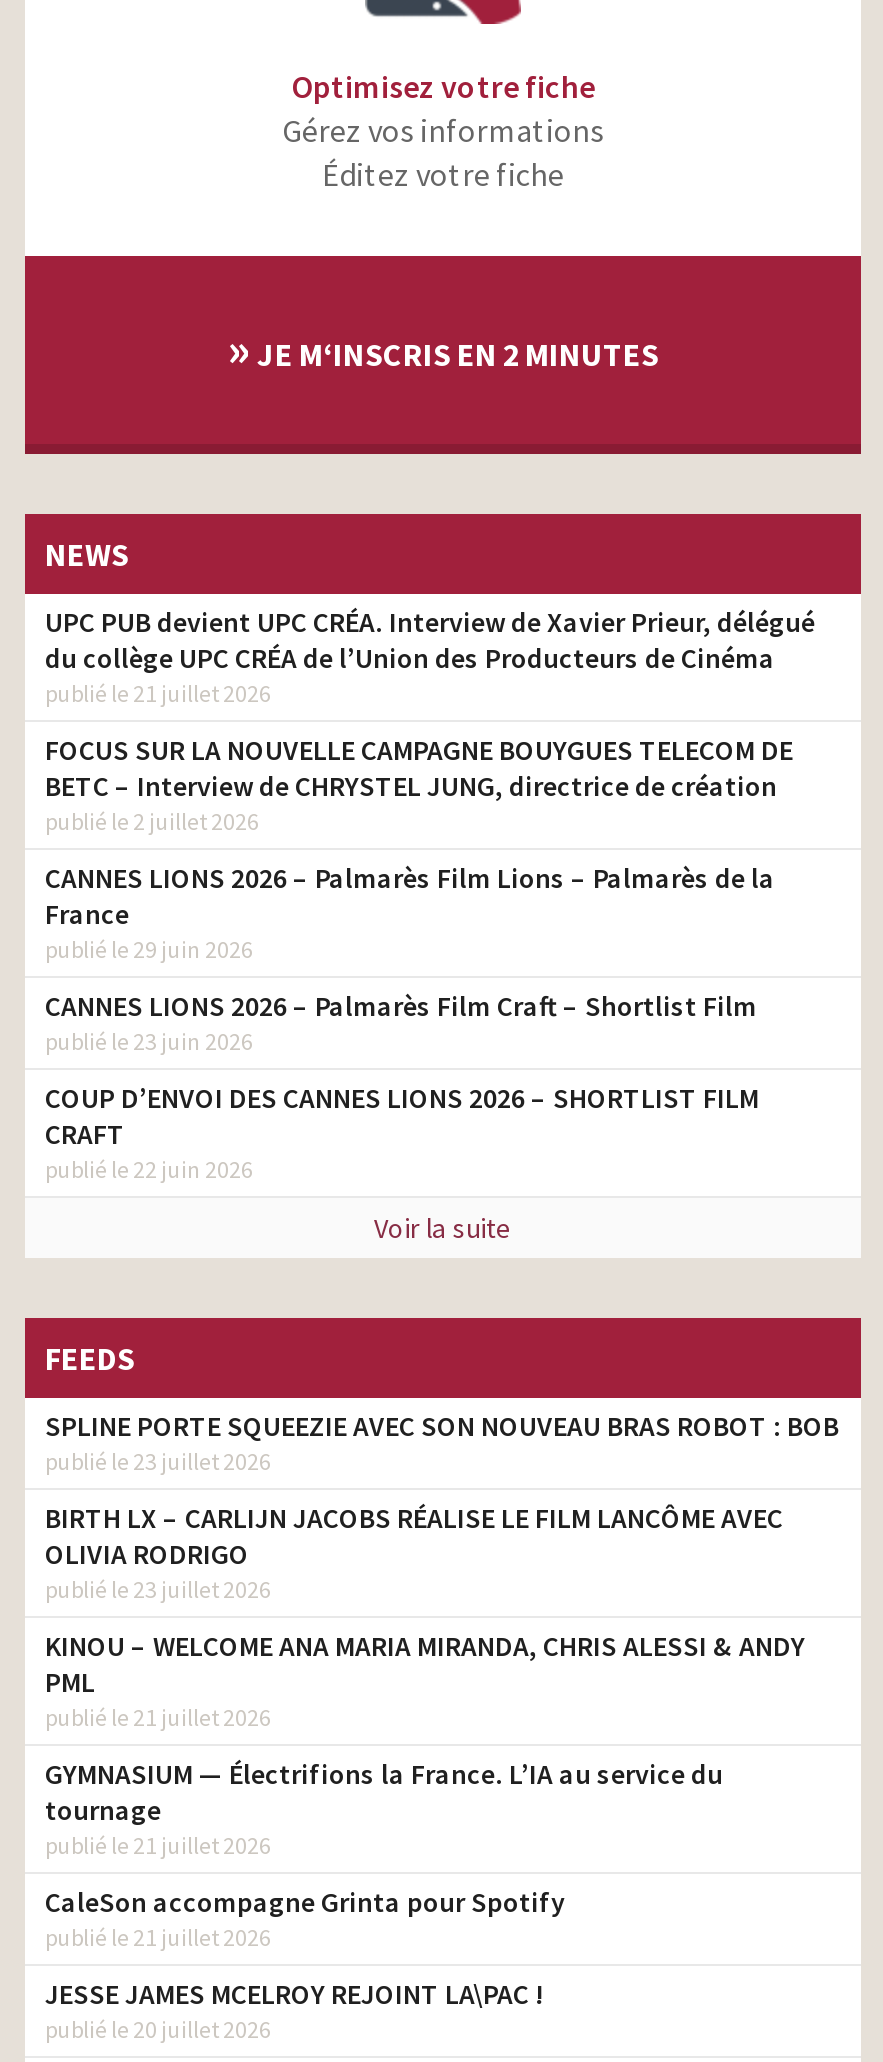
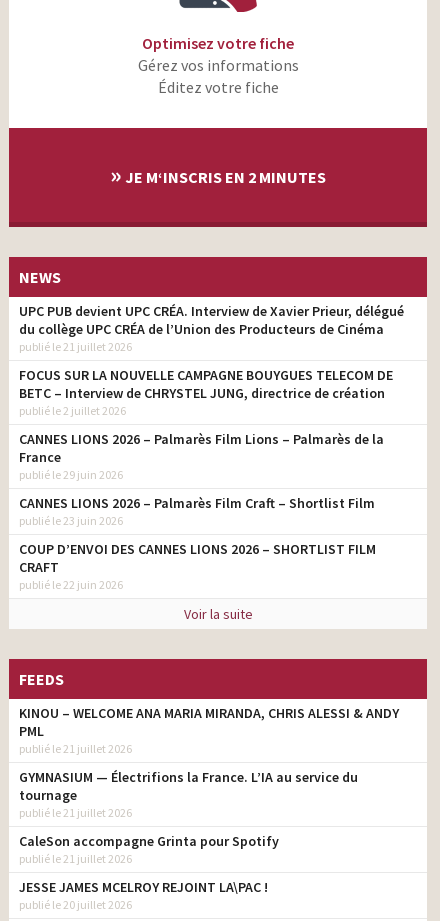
[45,1408,839,1604] SPLINE PORTE SQUEEZIE AVEC SON NOUVEAU BRAS ROBOT : BOB | publié le 23 juillet 2026 | BIRTH LX – CARLIJN JACOBS RÉALISE LE FILM LANCÔME AVEC | OLIVIA RODRIGO | publié le 23 juillet 2026 -> none

